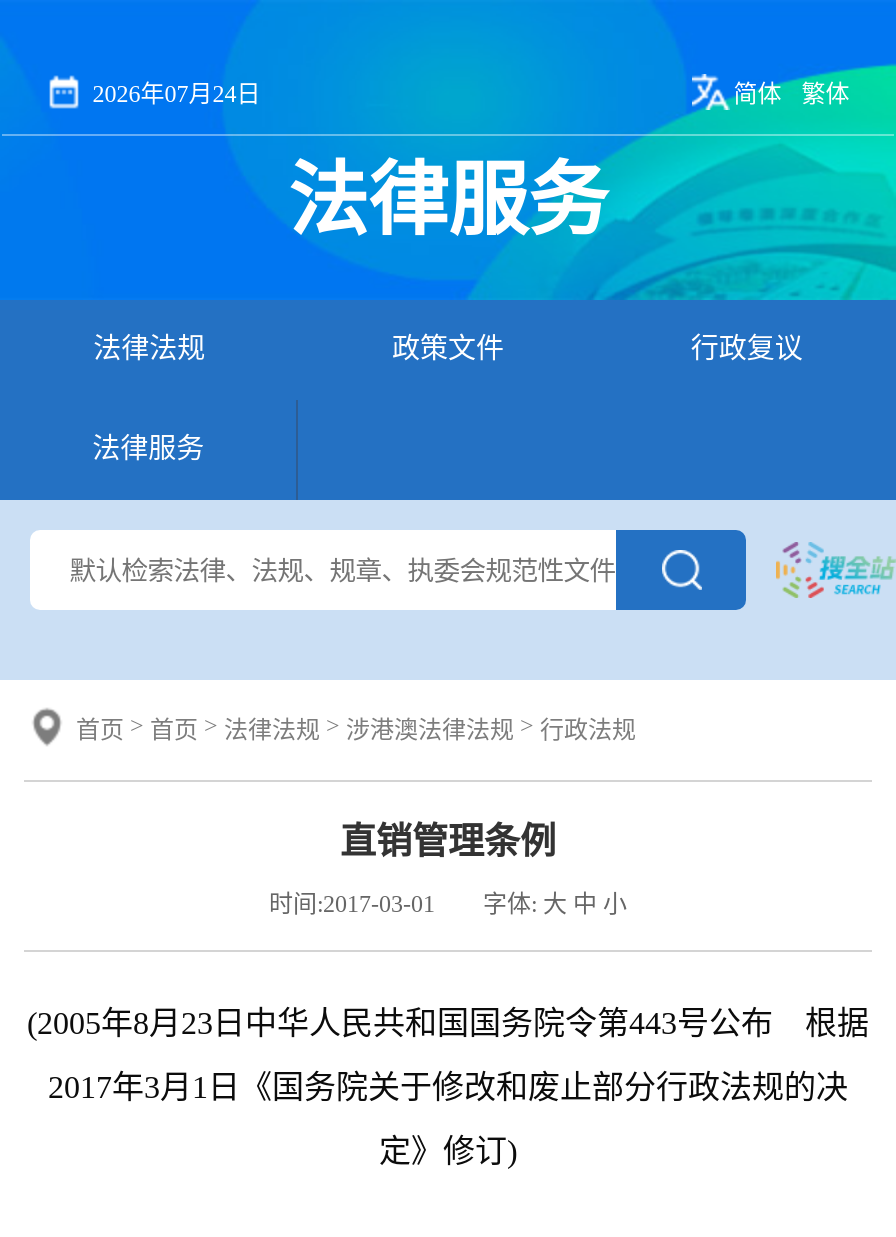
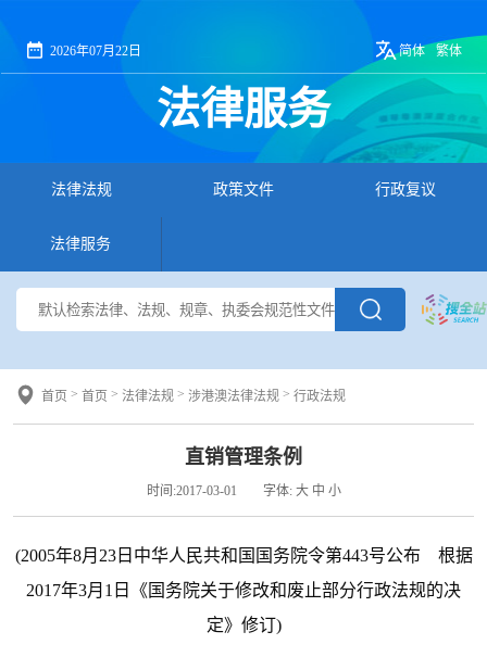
[93,79,261,107] 2026年07月24日 -> [50,43,142,58] 2026年07月22日

